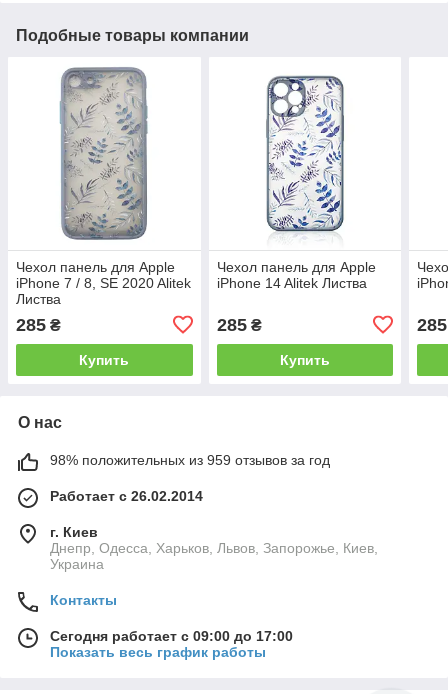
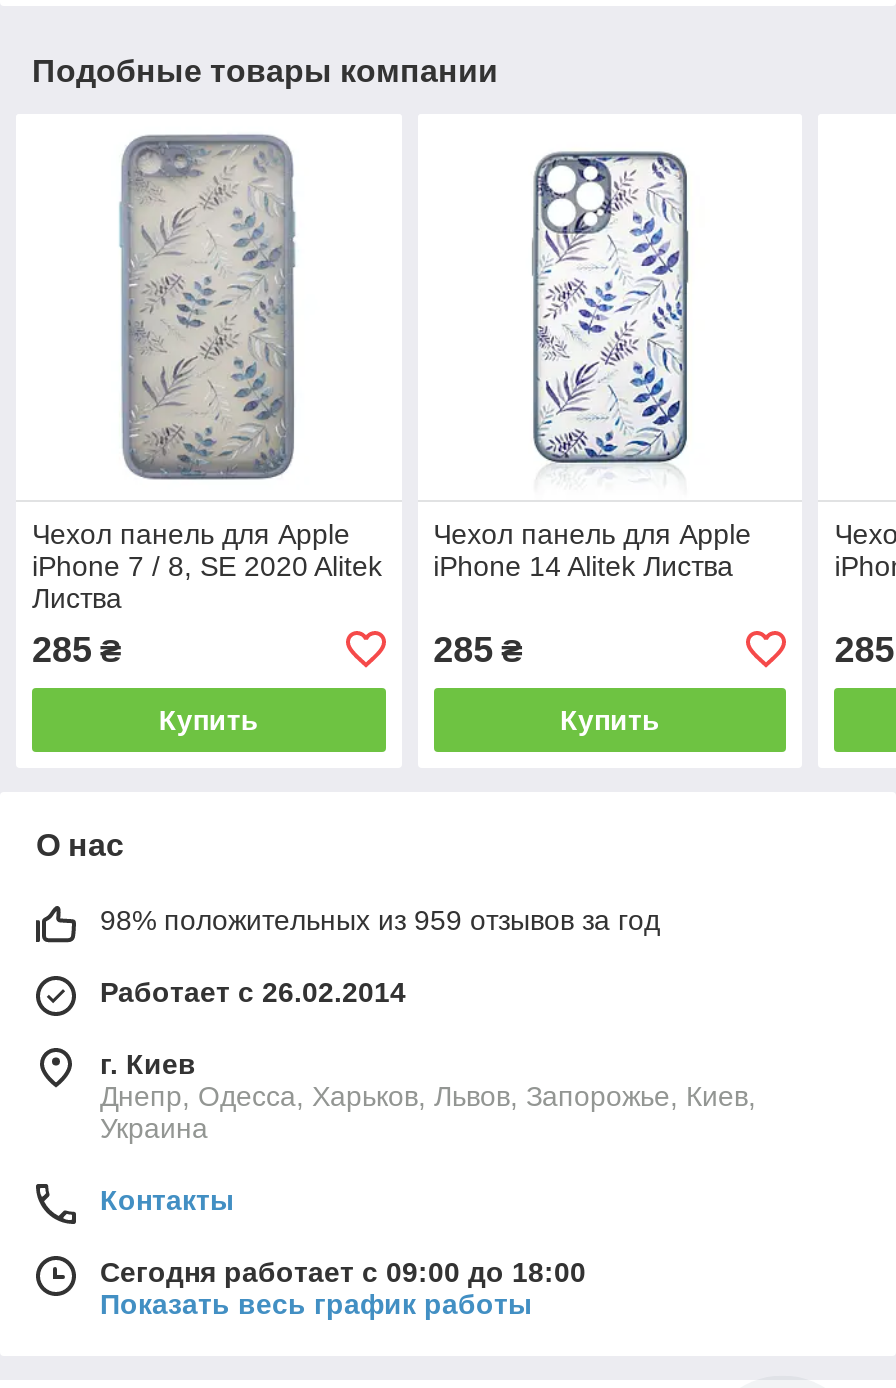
[50,628,293,644] Сегодня работает с 09:00 до 17:00 -> [100,1256,586,1288] Сегодня работает с 09:00 до 18:00

